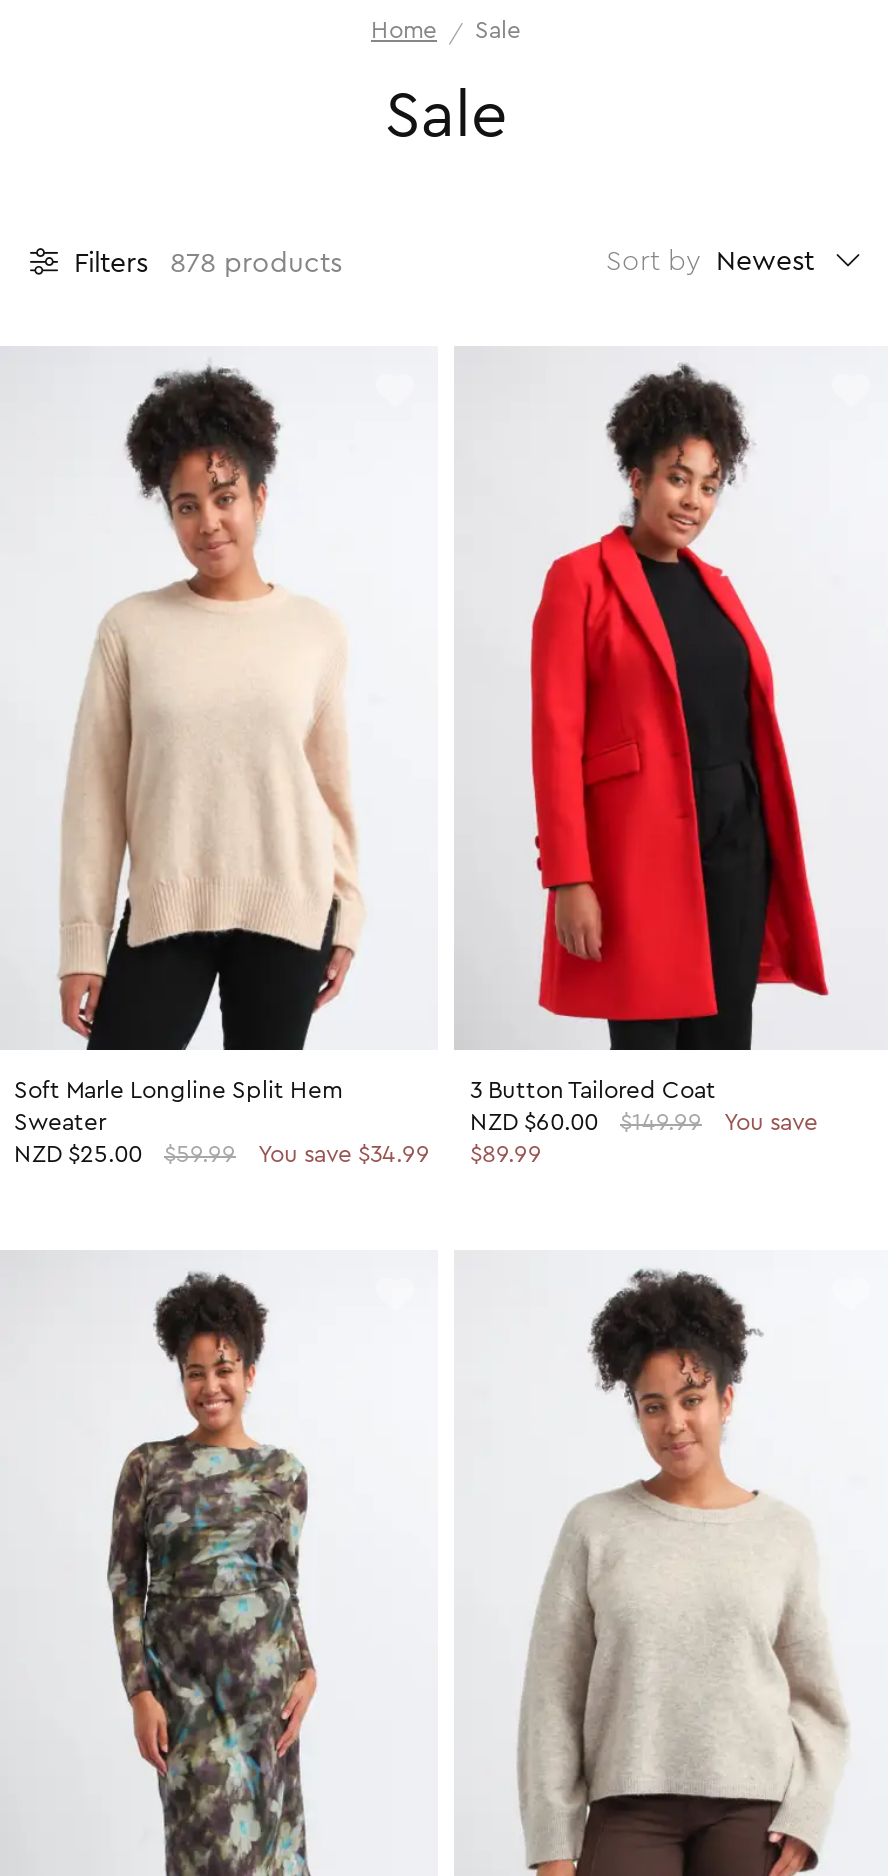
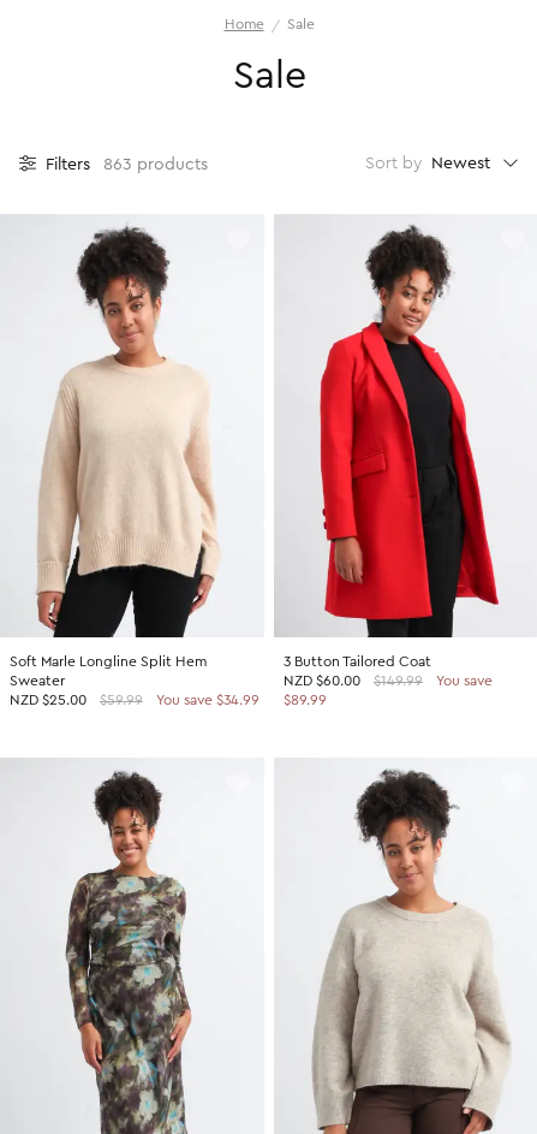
[74,250,342,279] Filters 878 products -> [46,156,208,174] Filters 863 products

